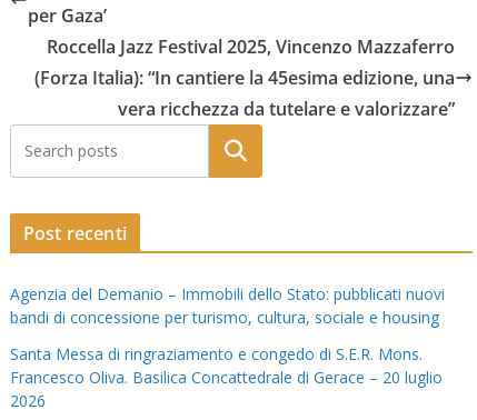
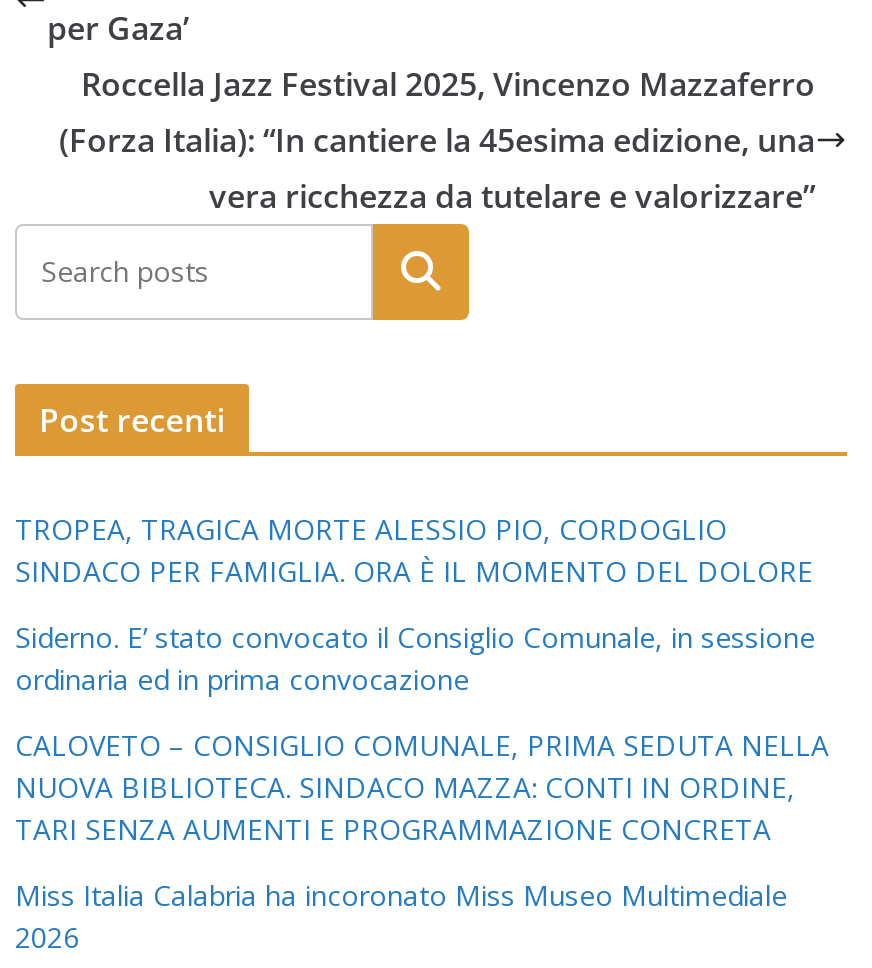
[10,284,445,388] Agenzia del Demanio – Immobili dello Stato: pubblicati nuovi | bandi di concessione per turismo, cultura, sociale e housing | Santa Messa di ringraziamento e congedo di S.E.R. Mons. | Francesco Oliva. Basilica Concattedrale di Gerace – 20 luglio -> [15,511,829,915] TROPEA, TRAGICA MORTE ALESSIO PIO, CORDOGLIO | SINDACO PER FAMIGLIA. ORA È IL MOMENTO DEL DOLORE | Siderno. E’ stato convocato il Consiglio Comunale, in sessione | ordinaria ed in prima convocazione | CALOVETO – CONSIGLIO COMUNALE, PRIMA SEDUTA NELLA | NUOVA BIBLIOTECA. SINDACO MAZZA: CONTI IN ORDINE, | TARI SENZA AUMENTI E PROGRAMMAZIONE CONCRETA | Miss Italia Calabria ha incoronato Miss Museo Multimediale

